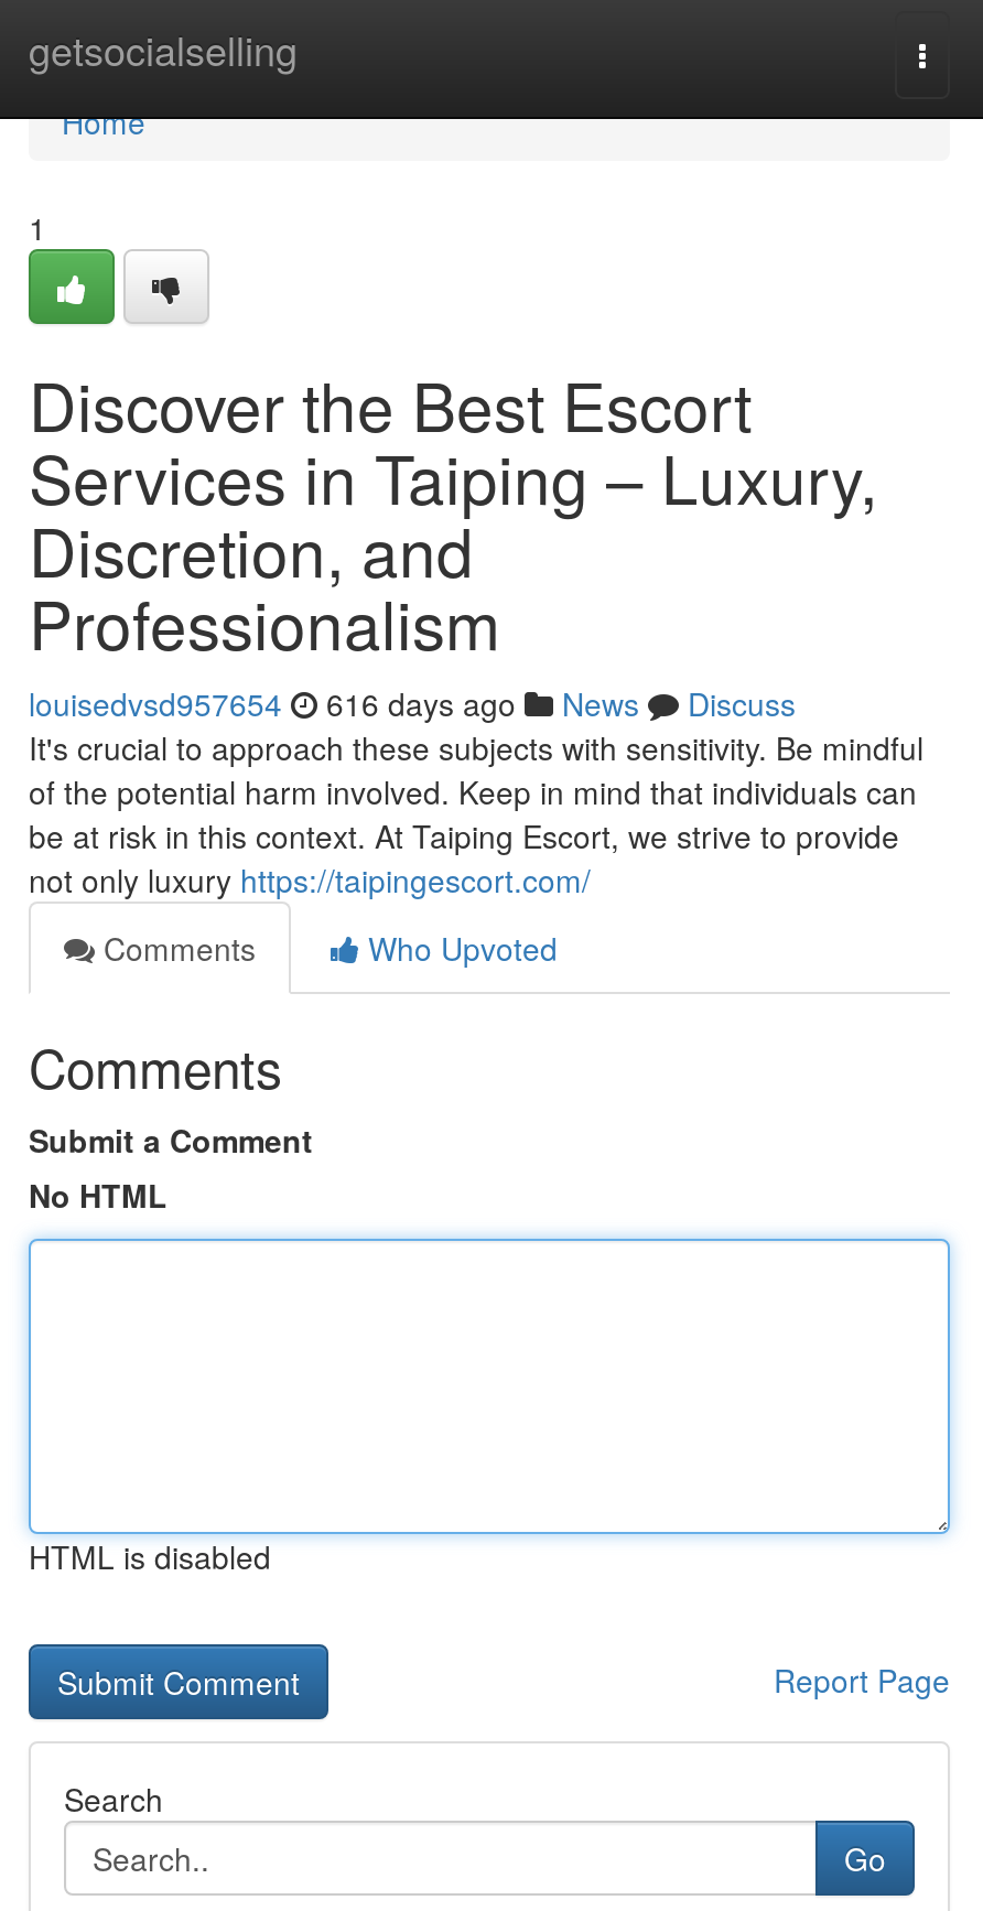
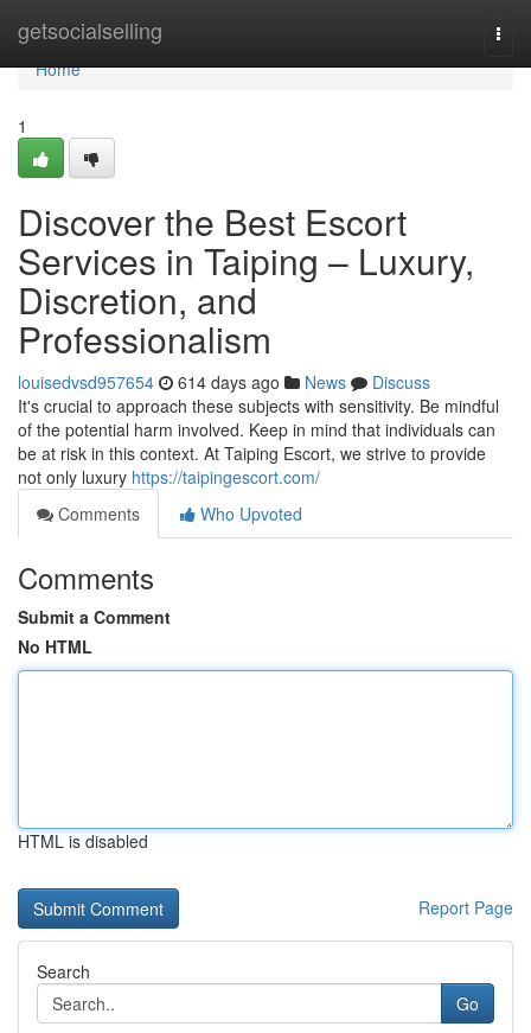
[29,681,796,725] louisedvsd957654 616 days ago News Discuss -> [18,370,430,394] louisedvsd957654 614 days ago News Discuss

